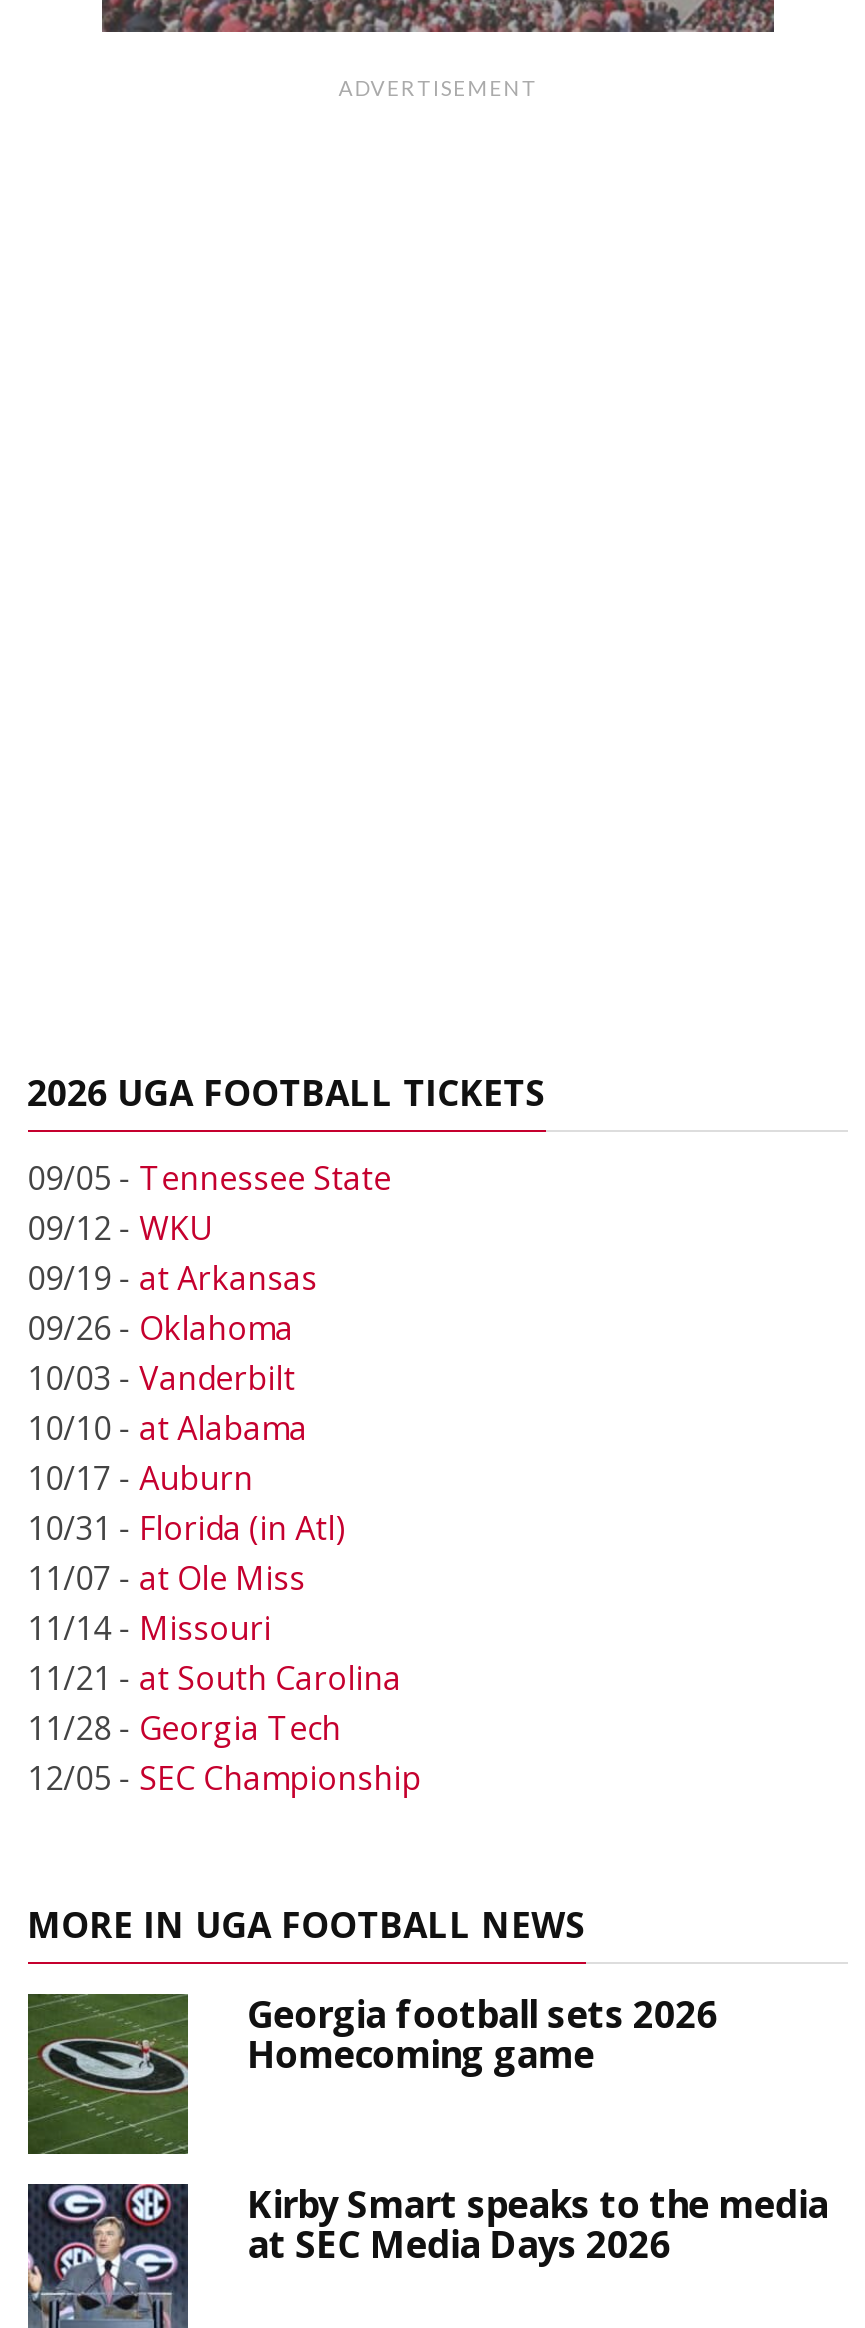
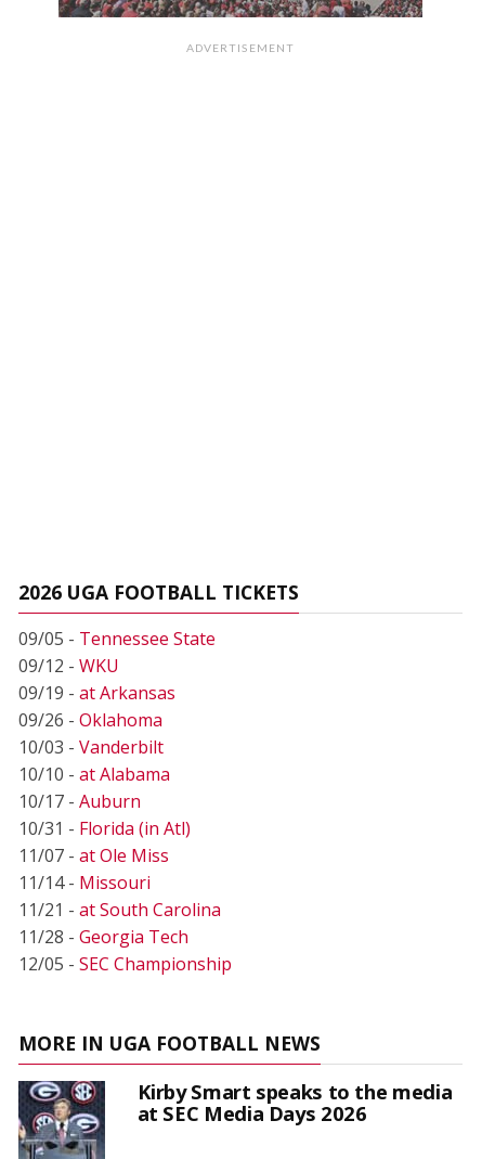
[26,1988,718,2156] [image] | Georgia football sets 2026 | Homecoming game -> none

